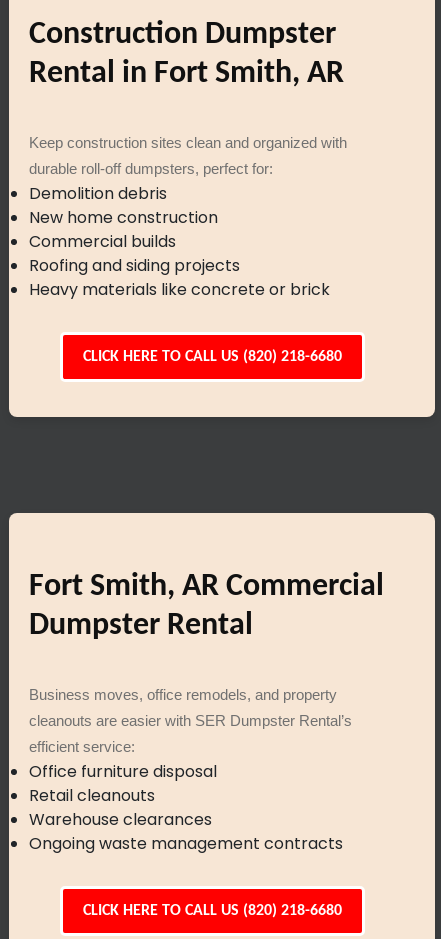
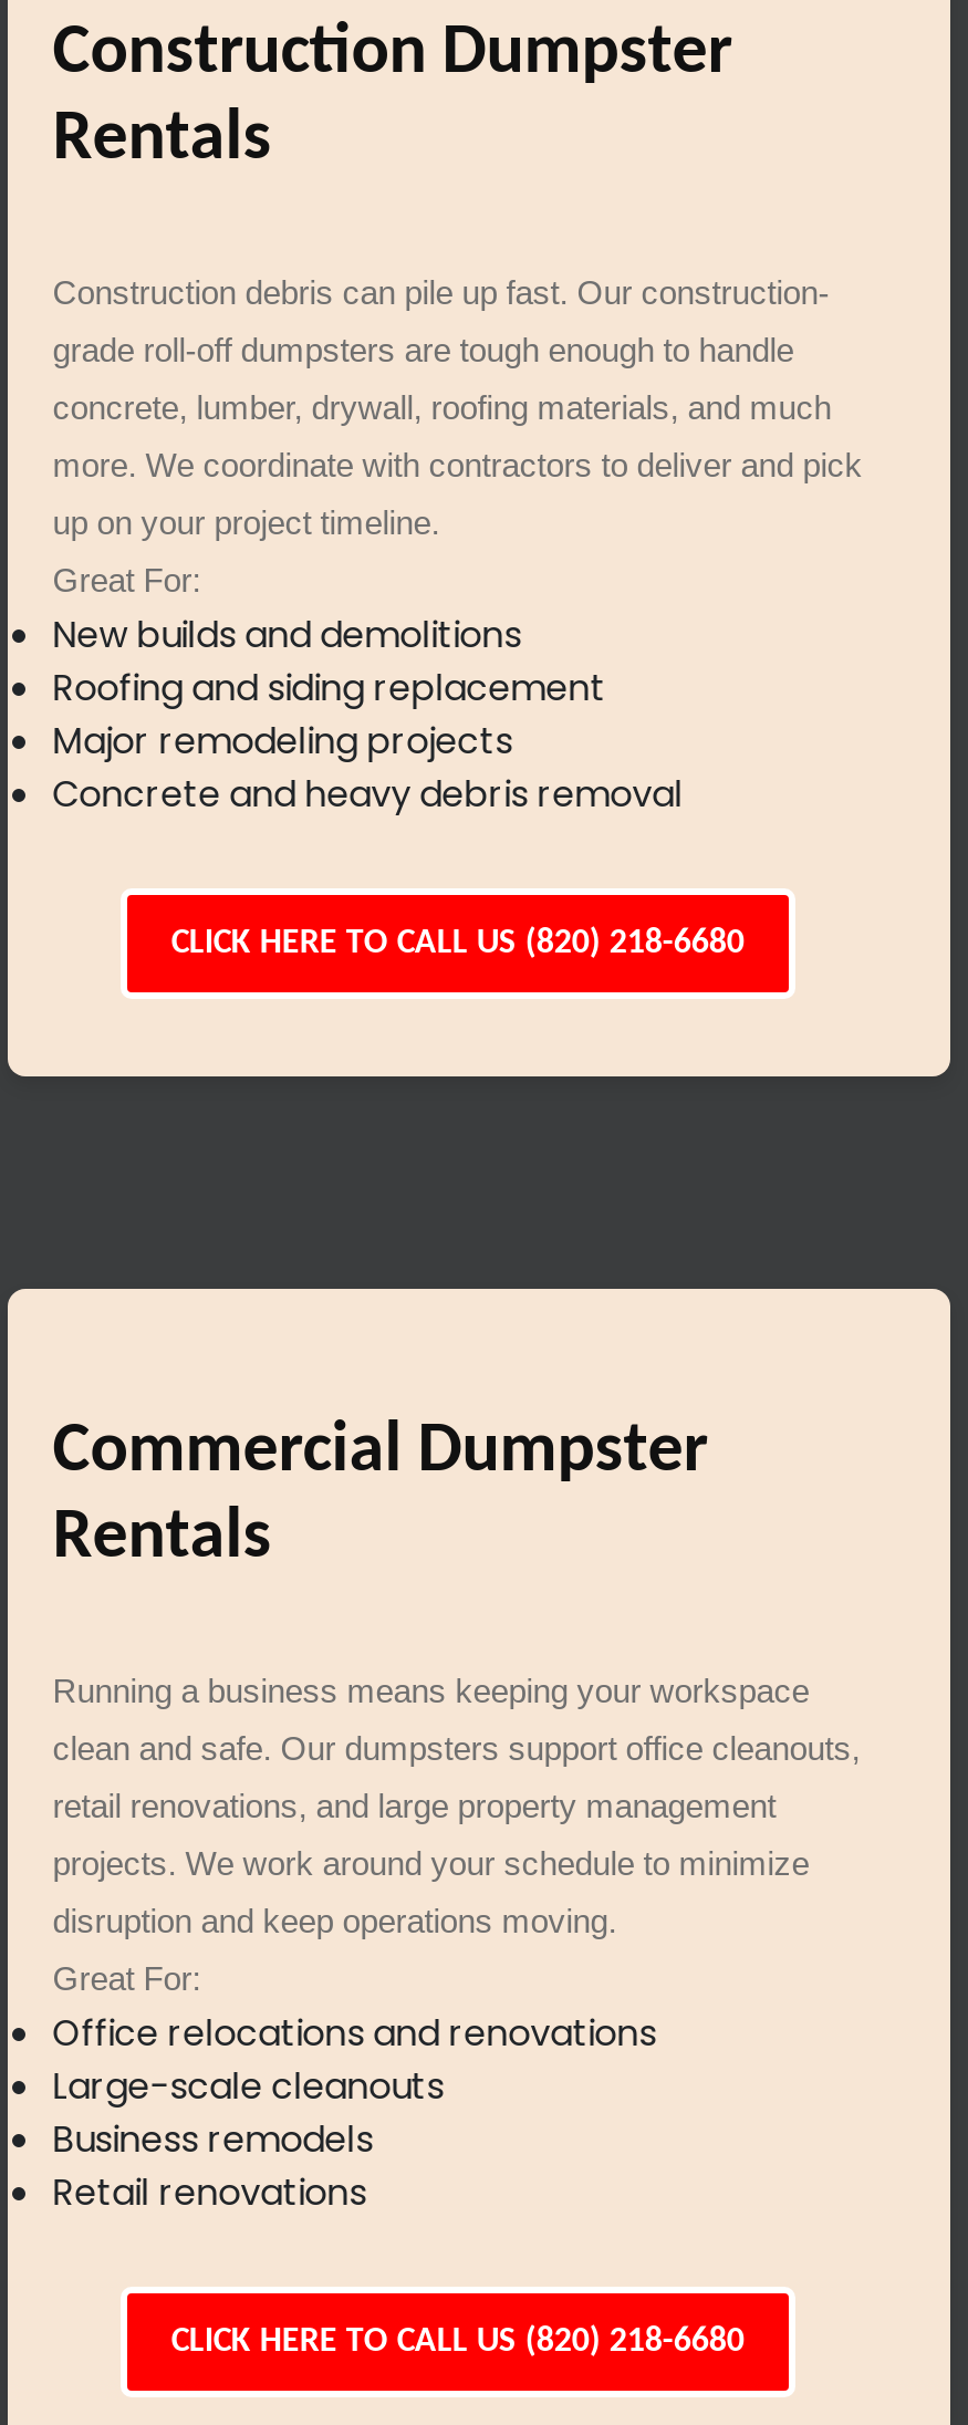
[29,58,347,301] Rental in Fort Smith, AR | Keep construction sites clean and organized with | durable roll-off dumpsters, perfect for: | Demolition debris | New home construction | Commercial builds | Roofing and siding projects | Heavy materials like concrete or brick -> [52,105,862,820] Rentals | Construction debris can pile up fast. Our construction- | grade roll-off dumpsters are tough enough to handle | concrete, lumber, drywall, roofing materials, and much | more. We coordinate with contractors to deliver and pick | up on your project timeline. | Great For: | New builds and demolitions | Roofing and siding replacement | Major remodeling projects | Concrete and heavy debris removal
[29,571,384,855] Fort Smith, AR Commercial | Dumpster Rental | Business moves, office remodels, and property | cleanouts are easier with SER Dumpster Rental’s | efficient service: | Office furniture disposal | Retail cleanouts | Warehouse clearances | Ongoing waste management contracts -> [52,1417,860,2218] Commercial Dumpster | Rentals | Running a business means keeping your workspace | clean and safe. Our dumpsters support office cleanouts, | retail renovations, and large property management | projects. We work around your schedule to minimize | disruption and keep operations moving. | Great For: | Office relocations and renovations | Large-scale cleanouts | Business remodels | Retail renovations

